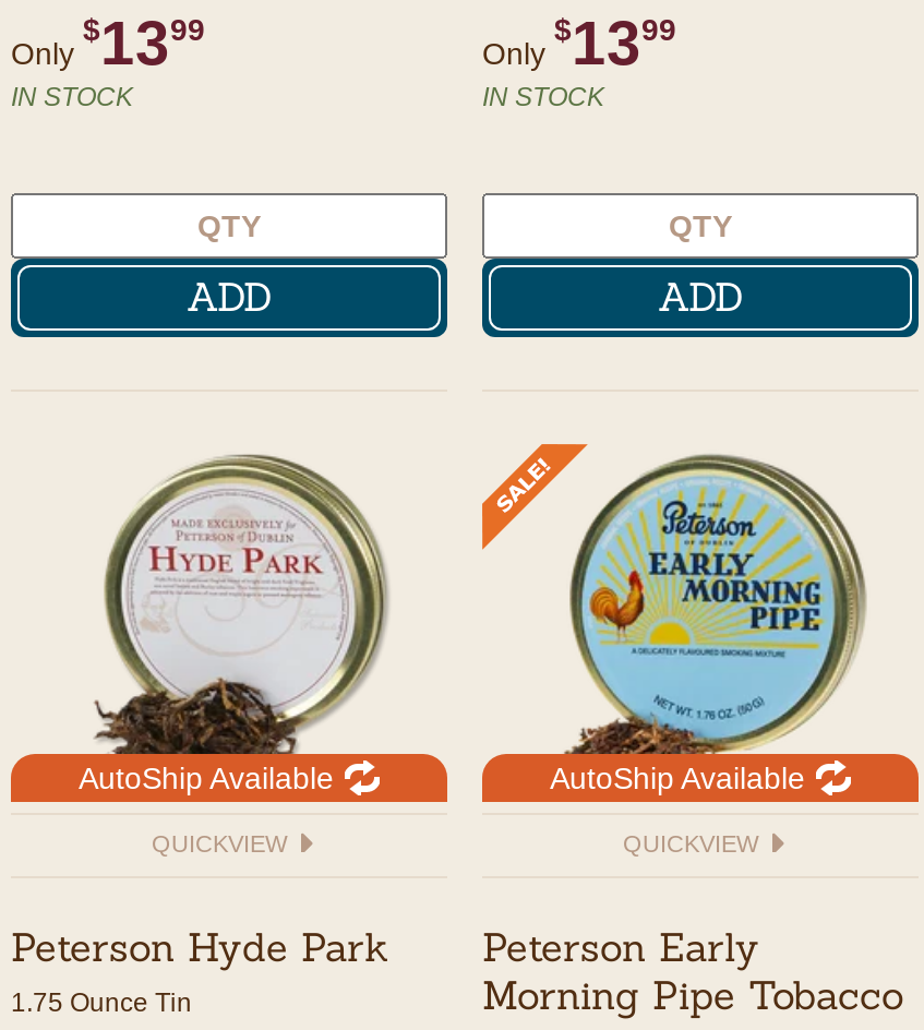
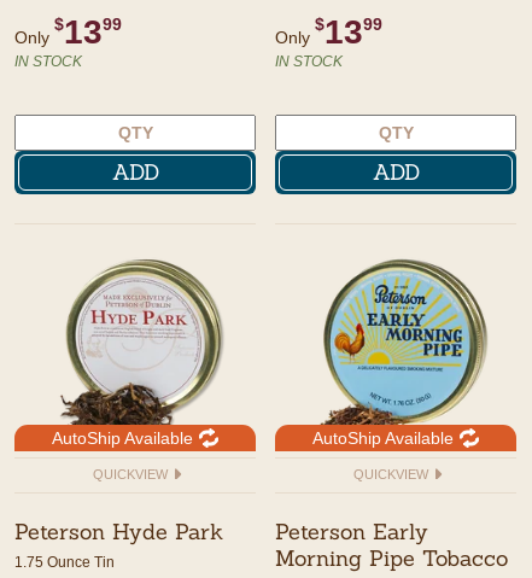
[480,442,587,549] [image] -> none

